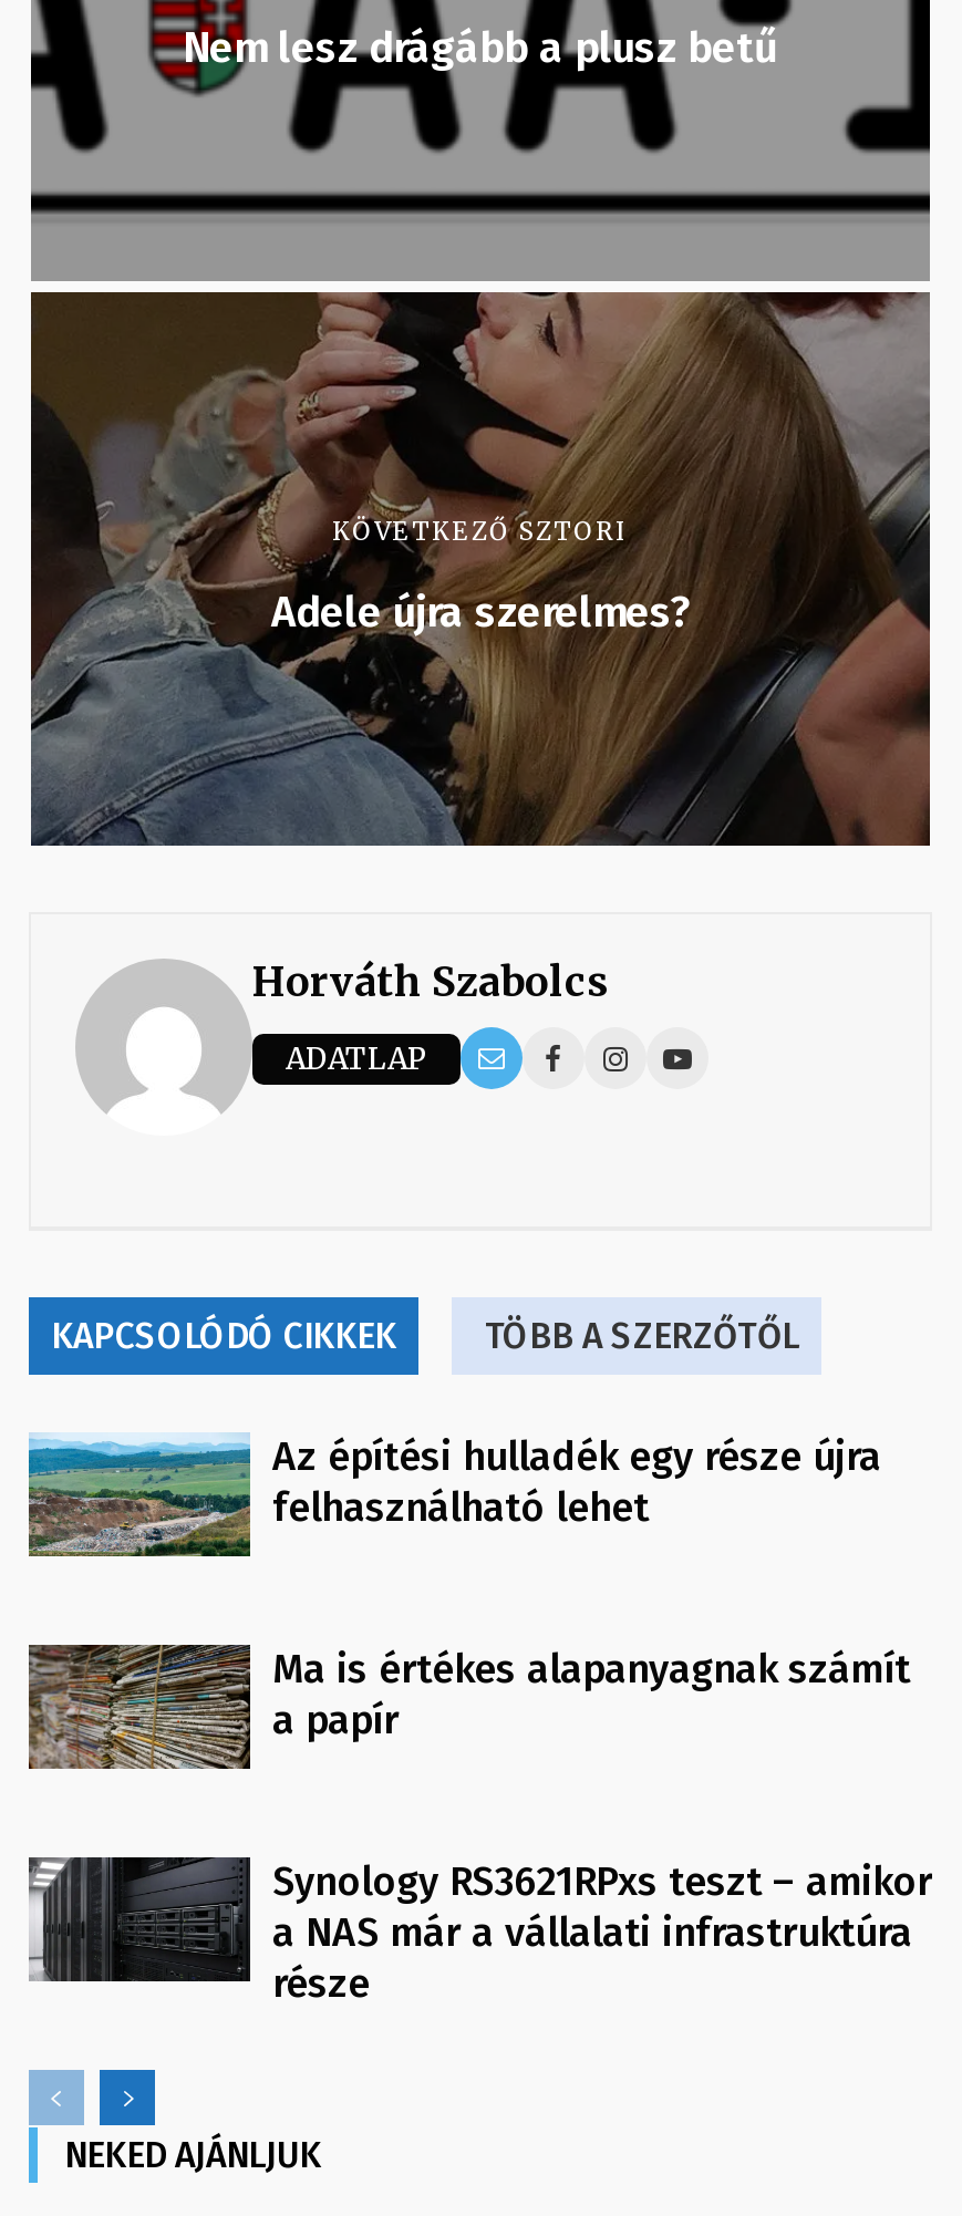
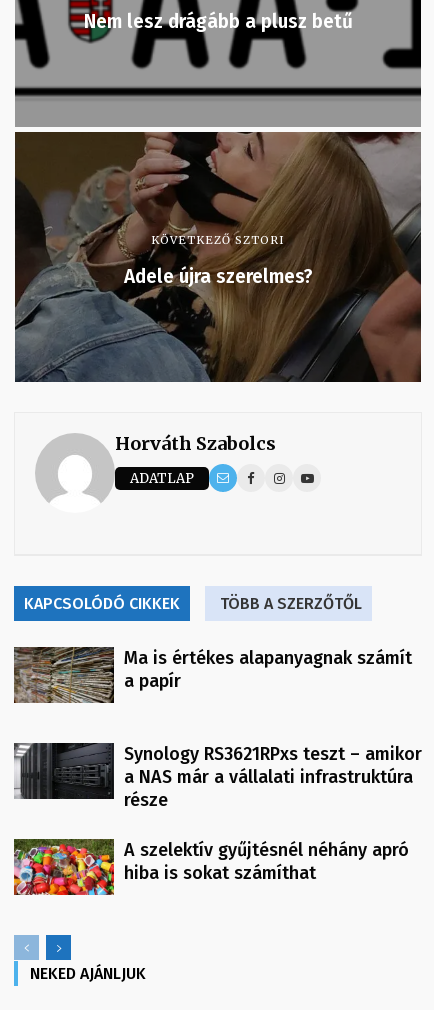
[27,1432,881,1559] [image] | Az építési hulladék egy része újra | felhasználható lehet -> none
moved [24,1640,932,2008] -> [12,645,422,811]: [image] | Ma is értékes alapanyagnak számít | a papír | Synology RS3621RPxs teszt – amikor | a NAS már a vállalati infrastruktúra | része
none -> [13,839,409,896] [image] | A szelektív gyűjtésnél néhány apró | hiba is sokat számíthat

